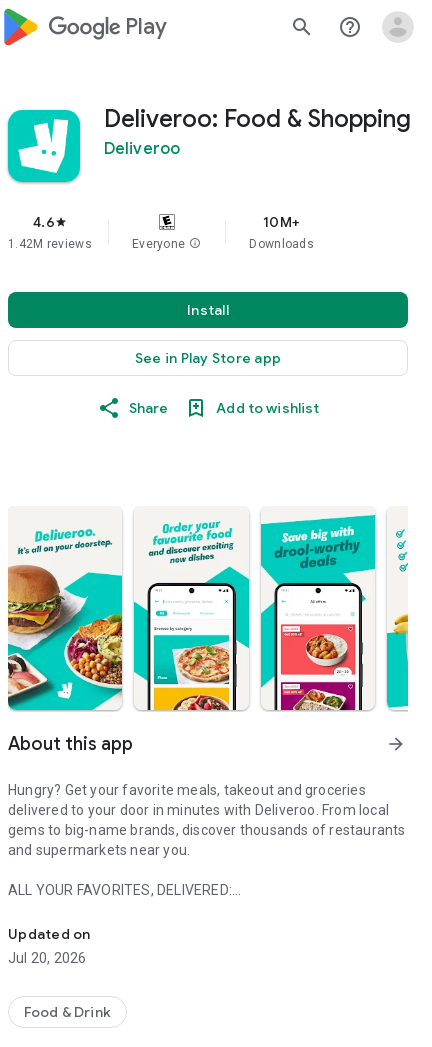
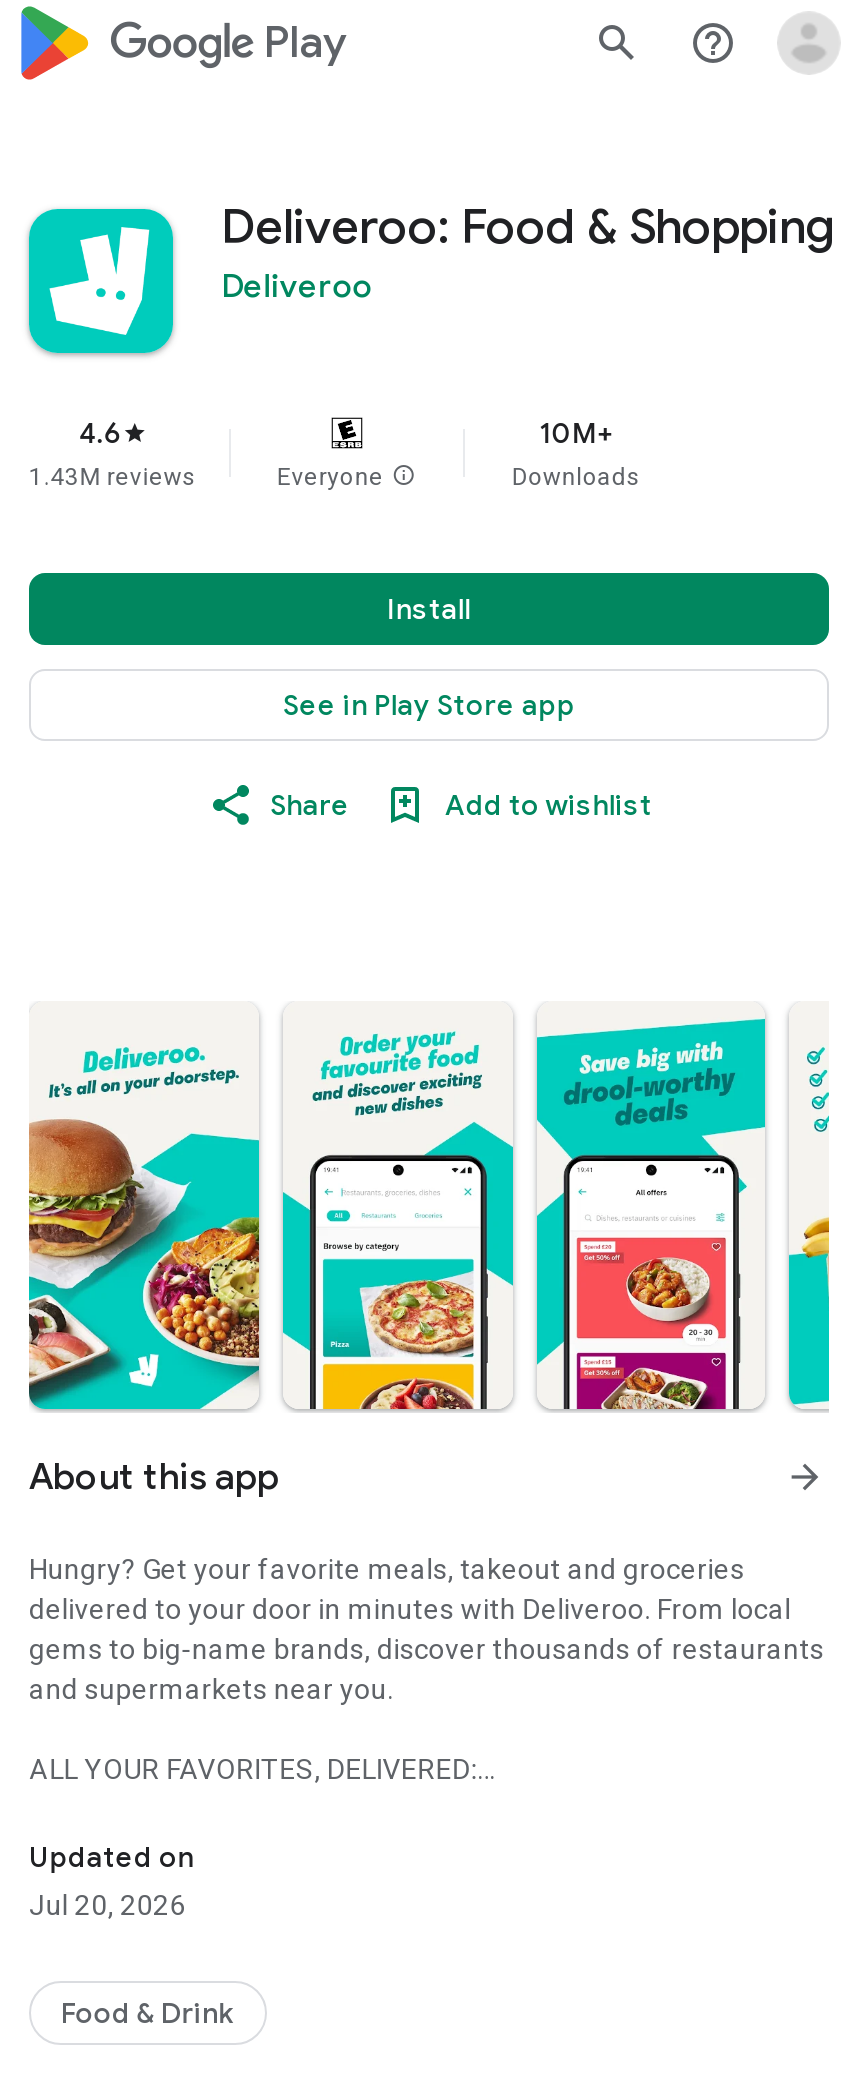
[8,237,92,251] 1.42M reviews -> [29,463,197,491] 1.43M reviews

